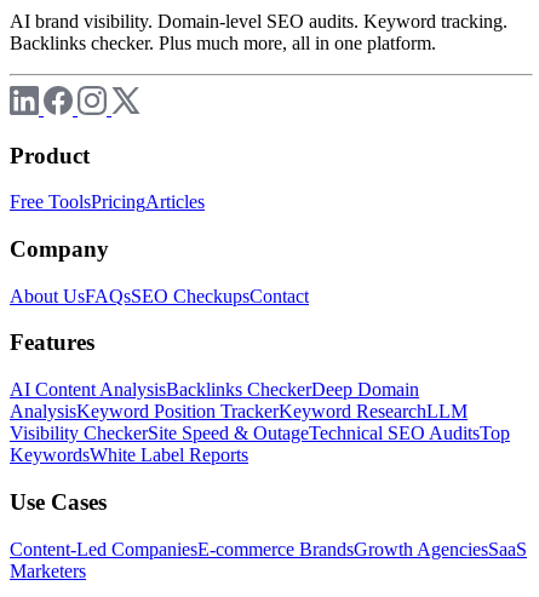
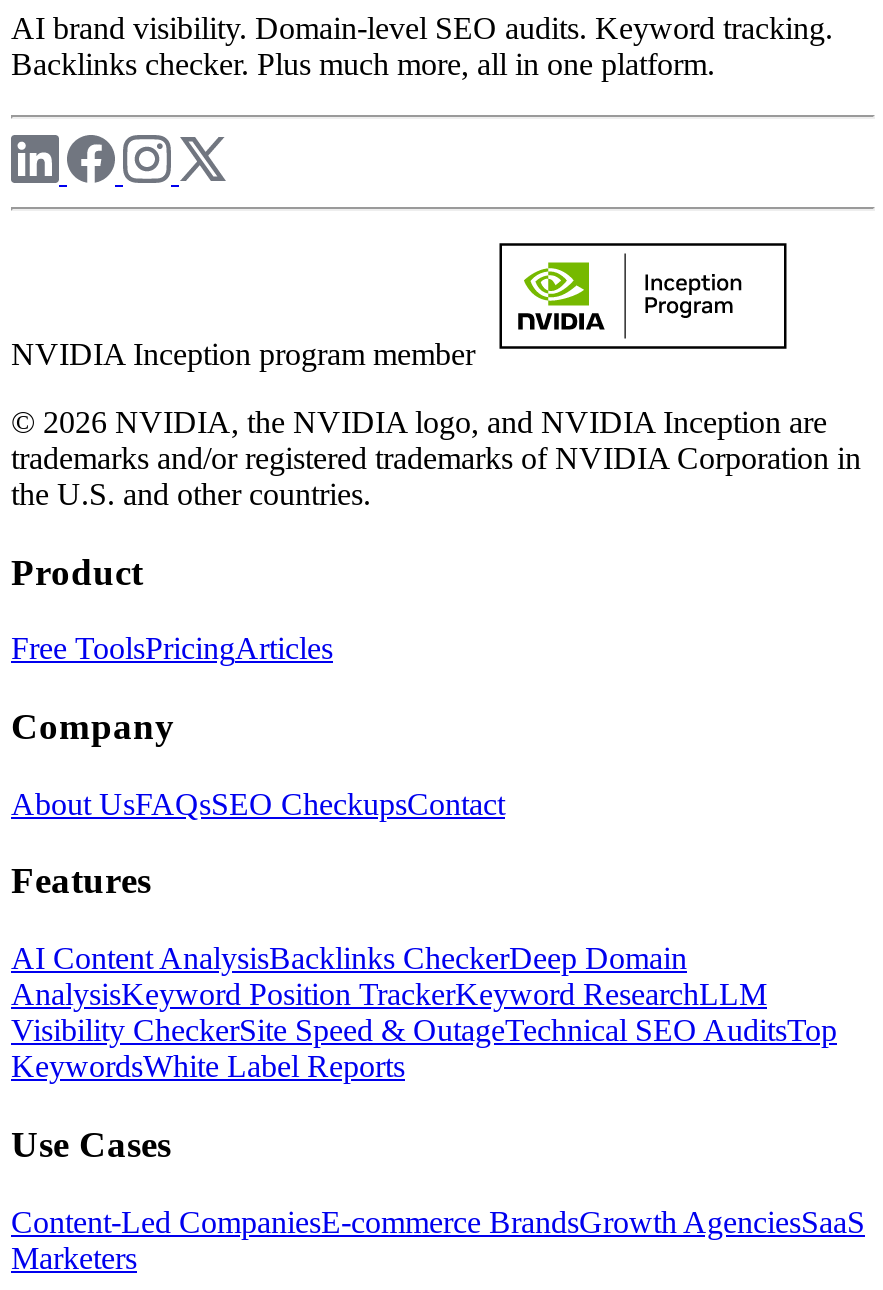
none -> [11,241,861,511] [image] | NVIDIA Inception program member | © 2026 NVIDIA, the NVIDIA logo, and NVIDIA Inception are | trademarks and/or registered trademarks of NVIDIA Corporation in | the U.S. and other countries.

